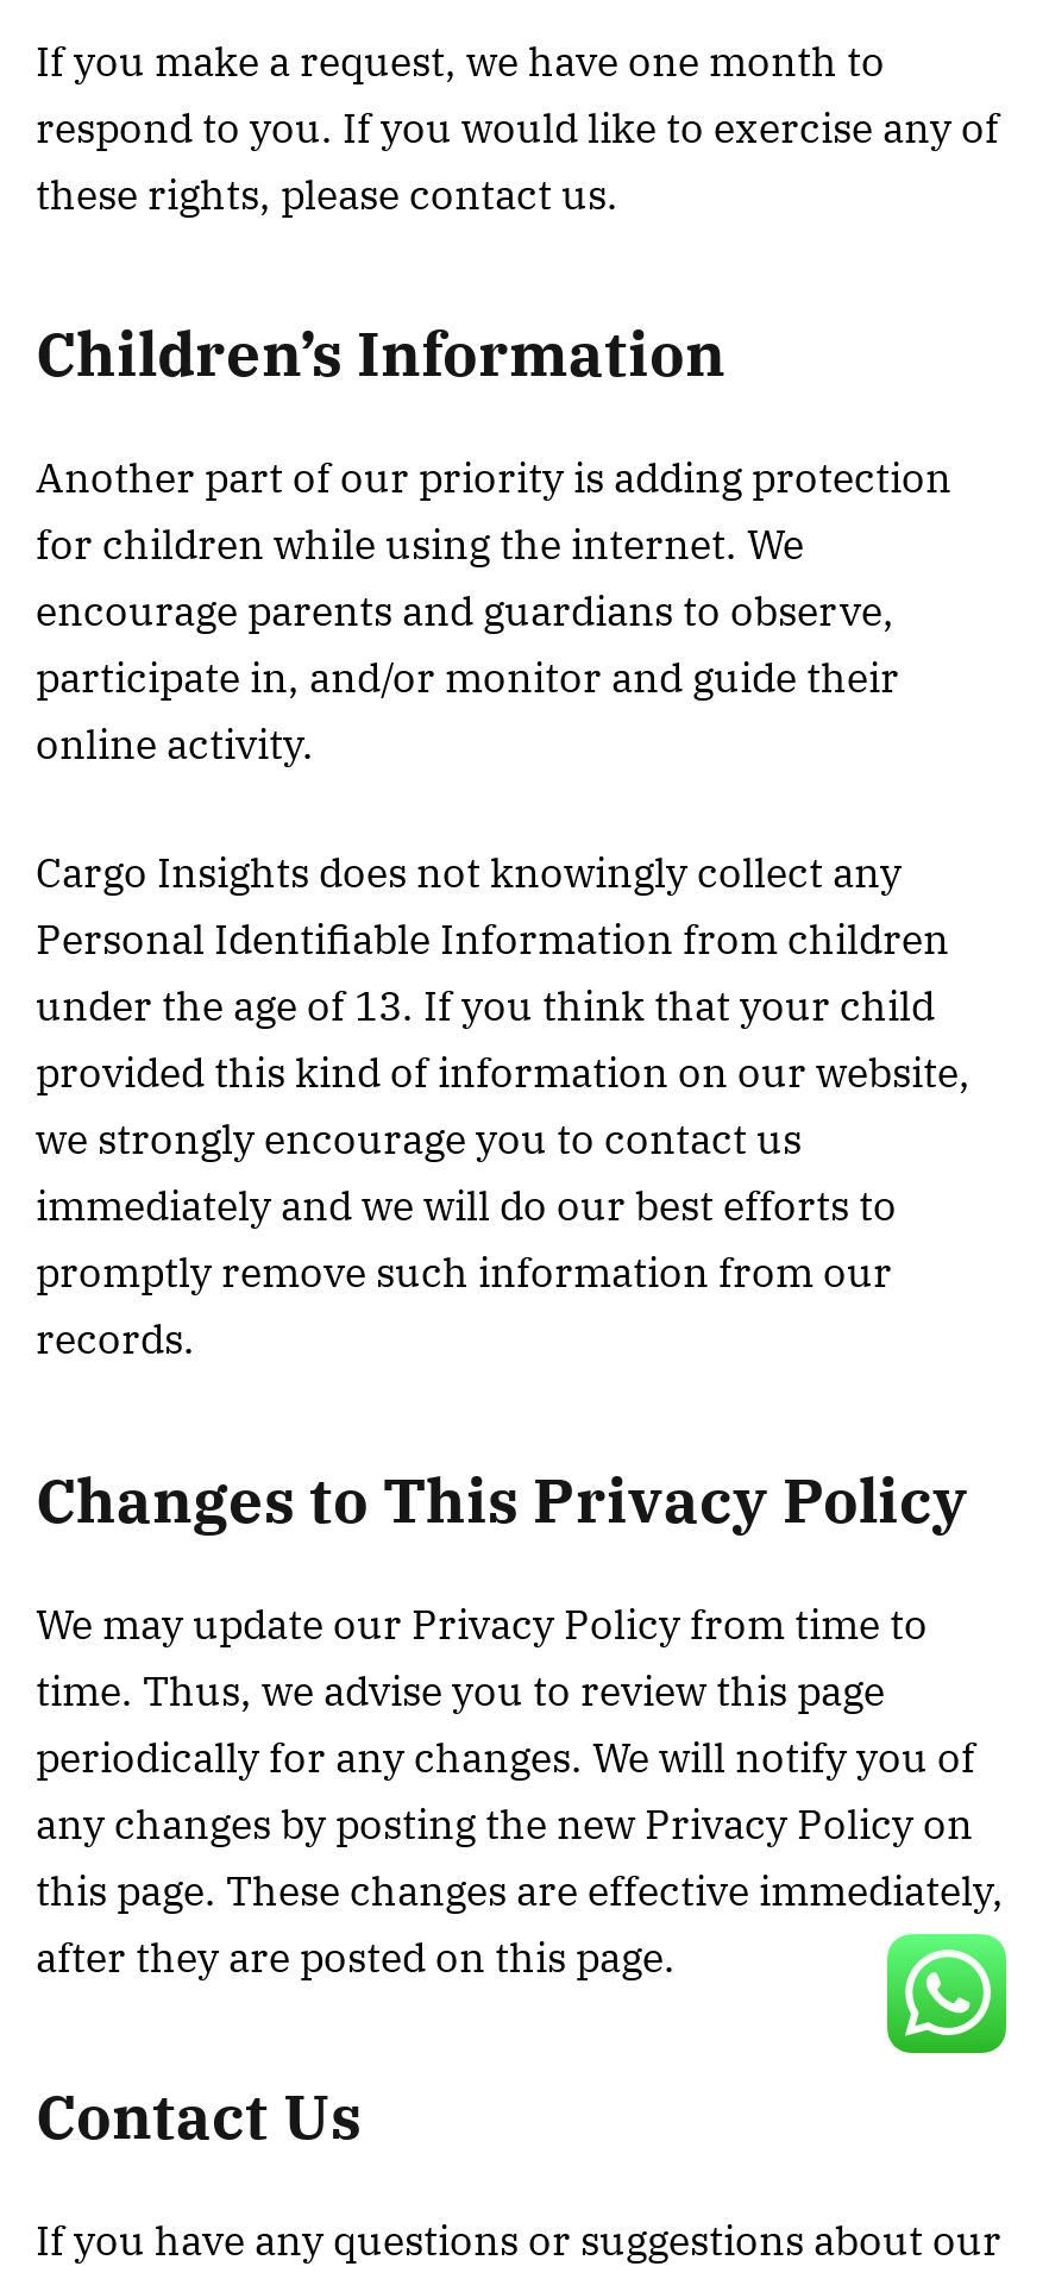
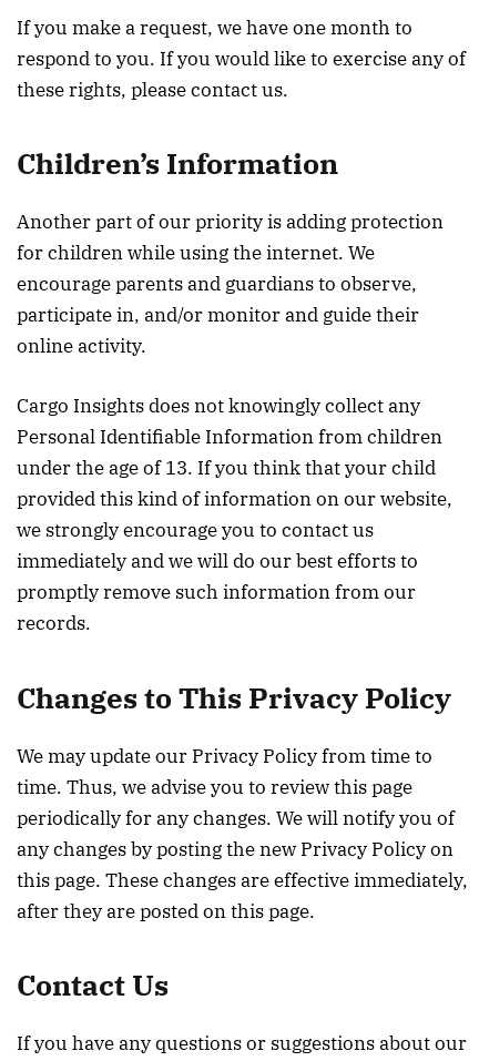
[885,1932,1009,2055] [image] -> none

